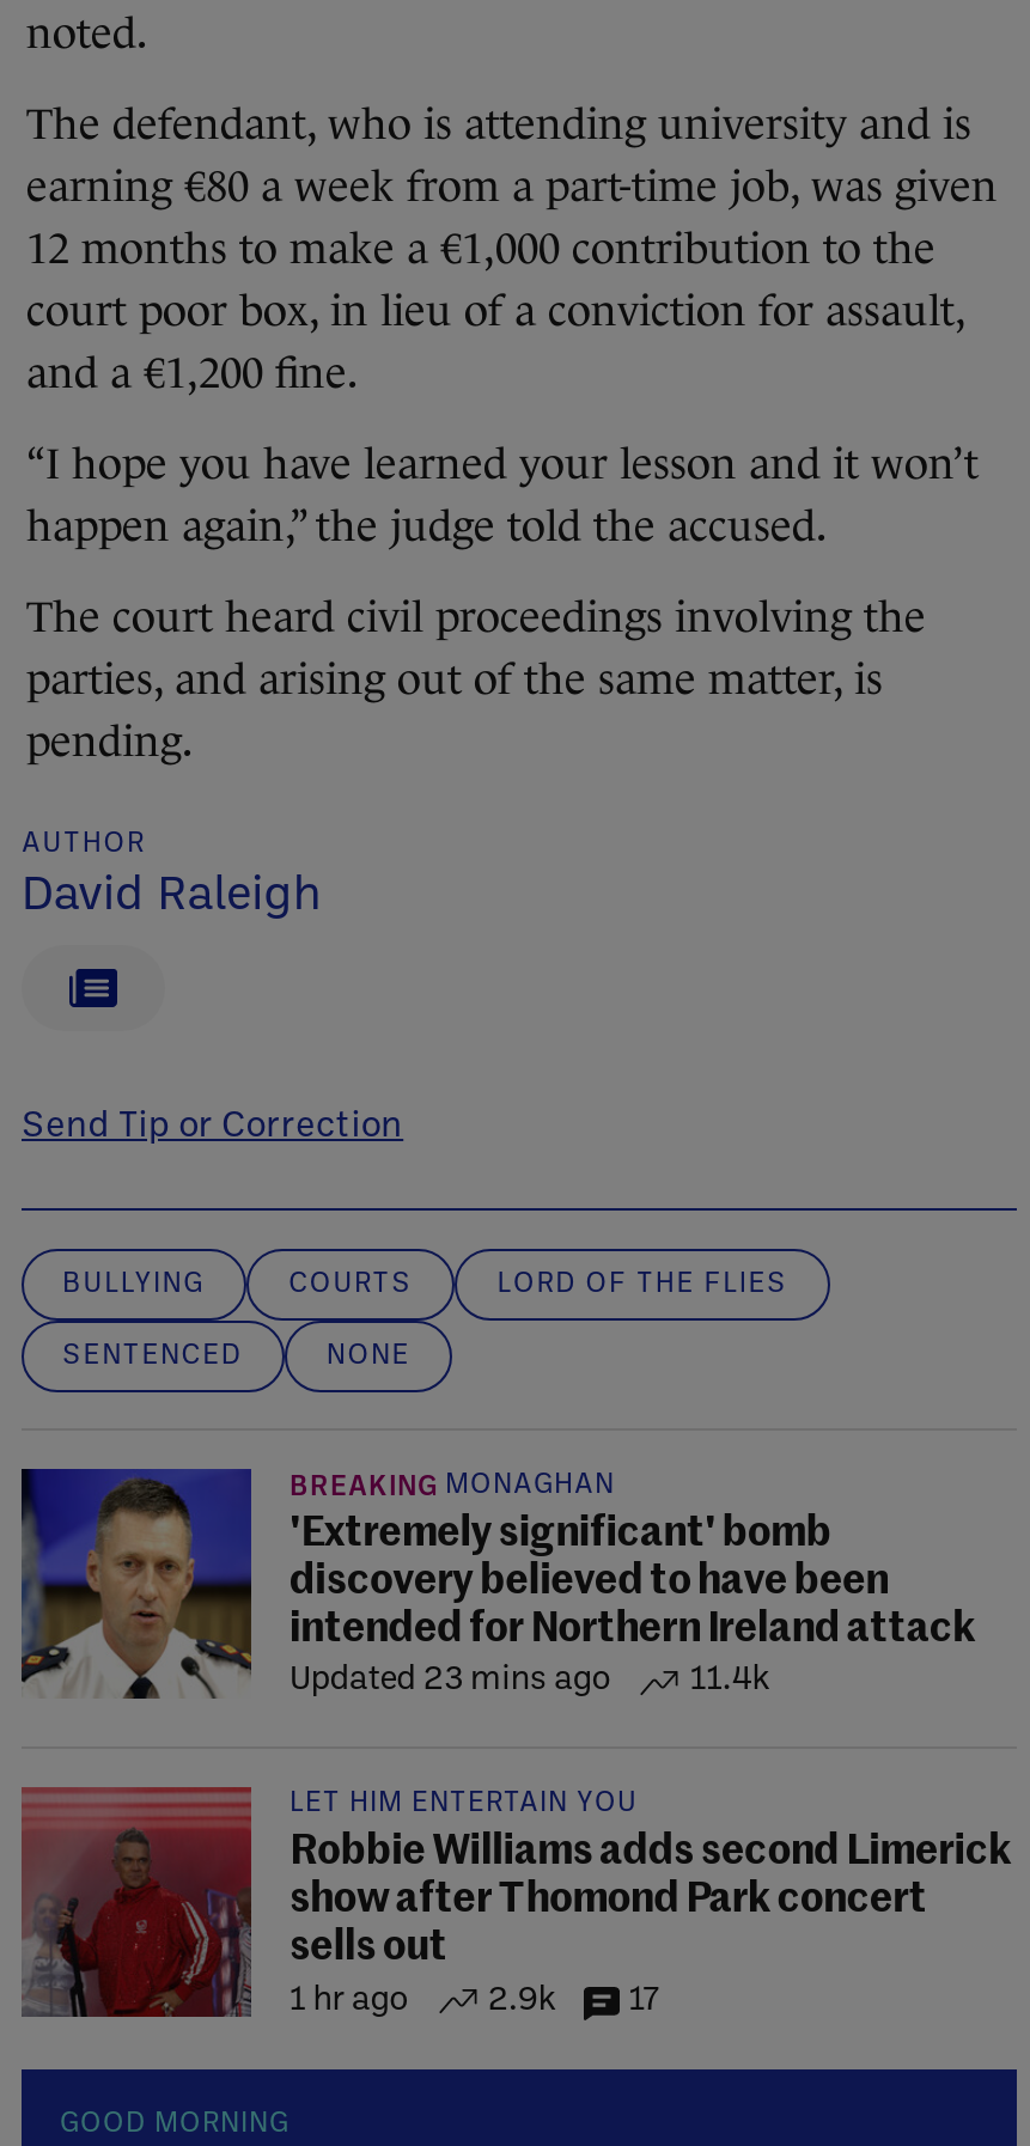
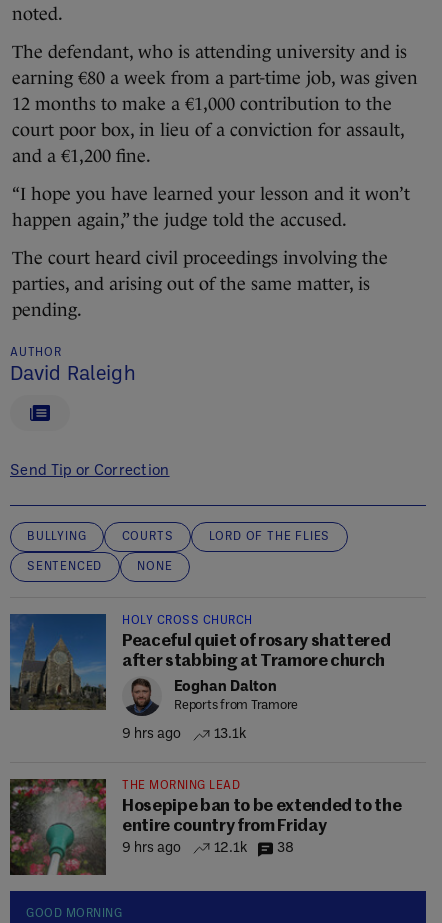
[19,1467,976,1700] [image] | BREAKING MONAGHAN | 'Extremely significant' bomb | discovery believed to have been | intended for Northern Ireland attack | Updated 23 mins ago | 11.4k -> [9,613,390,742] [image] | HOLY CROSS CHURCH | Peaceful quiet of rosary shattered | after stabbing at Tramore church | Eoghan Dalton | Reports from Tramore | 9 hrs ago | 13.1k
[19,1785,1012,2031] [image] | LET HIM ENTERTAIN YOU | Robbie Williams adds second Limerick | show after Thomond Park concert | sells out | 1 hr ago | 2.9k | 17 -> [9,773,401,876] [image] | THE MORNING LEAD | Hosepipe ban to be extended to the | entire country from Friday | 9 hrs ago | 12.1k | 38

